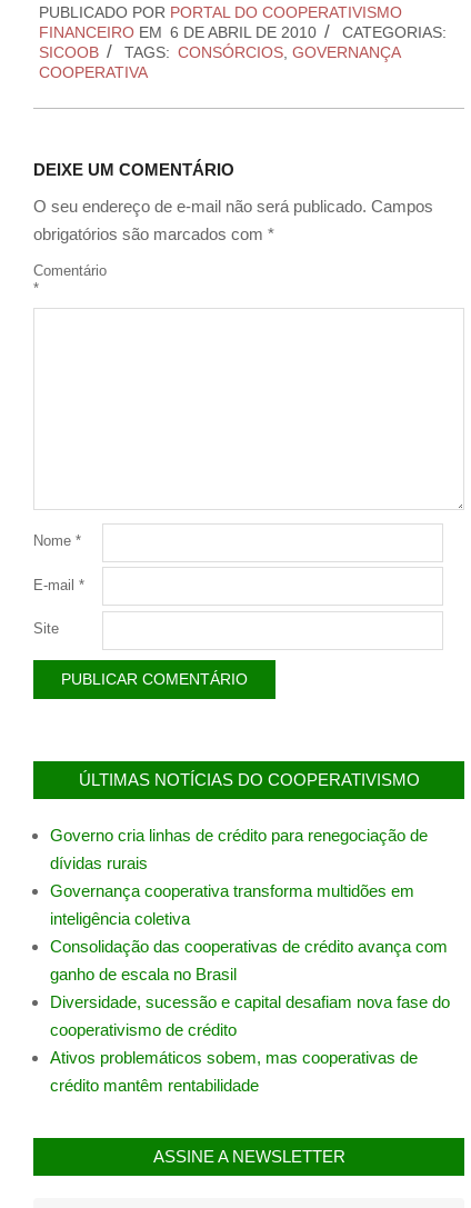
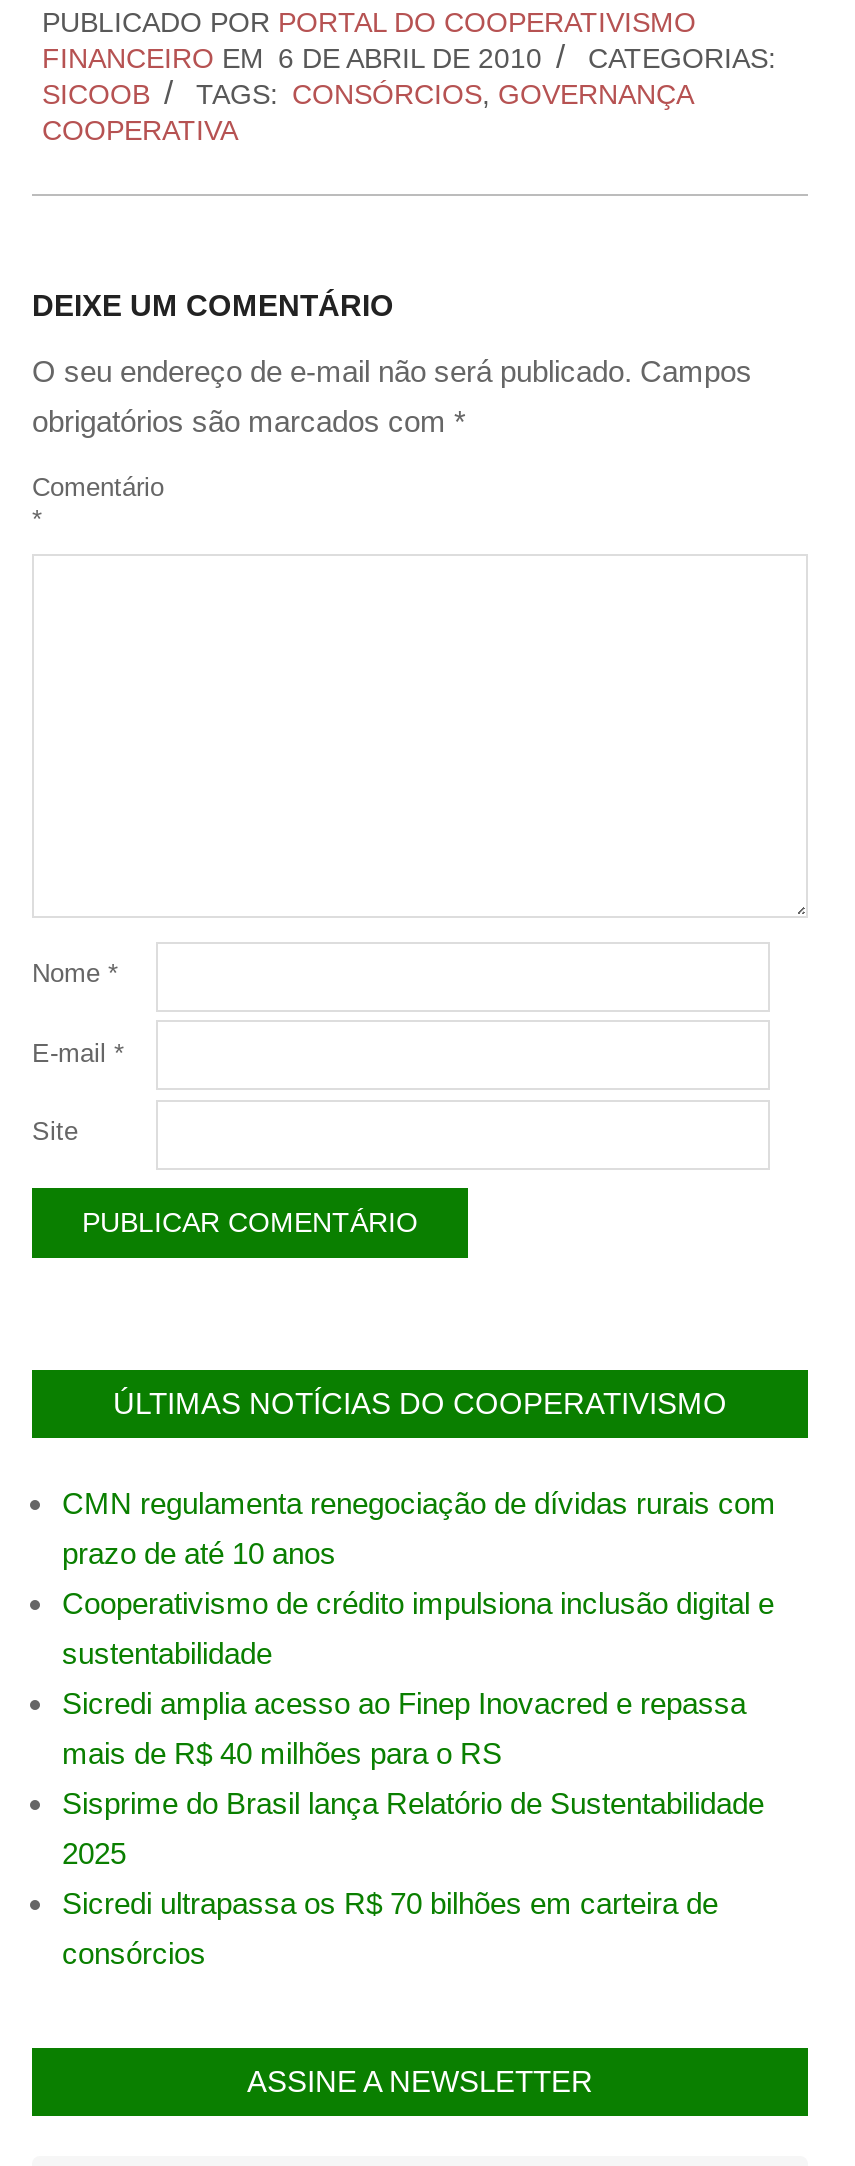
[50,826,428,845] Governo cria linhas de crédito para renegociação de -> [62,1486,776,1520] CMN regulamenta renegociação de dívidas rurais com
[50,854,148,872] dívidas rurais -> [62,1536,336,1570] prazo de até 10 anos
[50,881,414,900] Governança cooperativa transforma multidões em -> [62,1586,774,1620] Cooperativismo de crédito impulsiona inclusão digital e
[50,909,190,928] inteligência coletiva -> [62,1636,272,1670] sustentabilidade
[50,937,448,956] Consolidação das cooperativas de crédito avança com -> [62,1686,746,1720] Sicredi amplia acesso ao Finep Inovacred e repassa
[50,965,237,984] ganho de escala no Brasil -> [62,1736,502,1770] mais de R$ 40 milhões para o RS
[50,993,450,1011] Diversidade, sucessão e capital desafiam nova fase do -> [62,1786,764,1820] Sisprime do Brasil lança Relatório de Sustentabilidade
[50,1020,237,1039] cooperativismo de crédito -> [62,1836,126,1870] 2025
[50,1048,418,1067] Ativos problemáticos sobem, mas cooperativas de -> [62,1886,718,1920] Sicredi ultrapassa os R$ 70 bilhões em carteira de
[50,1076,259,1095] crédito mantêm rentabilidade -> [62,1936,206,1970] consórcios

